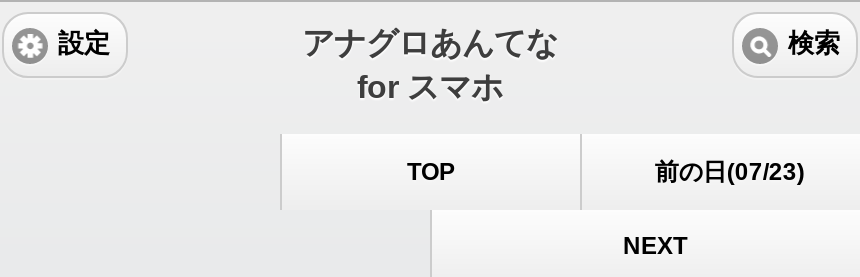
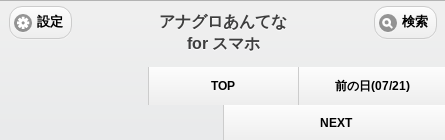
[655,158,805,186] 前の日(07/23) -> [335,79,410,93] 前の日(07/21)

